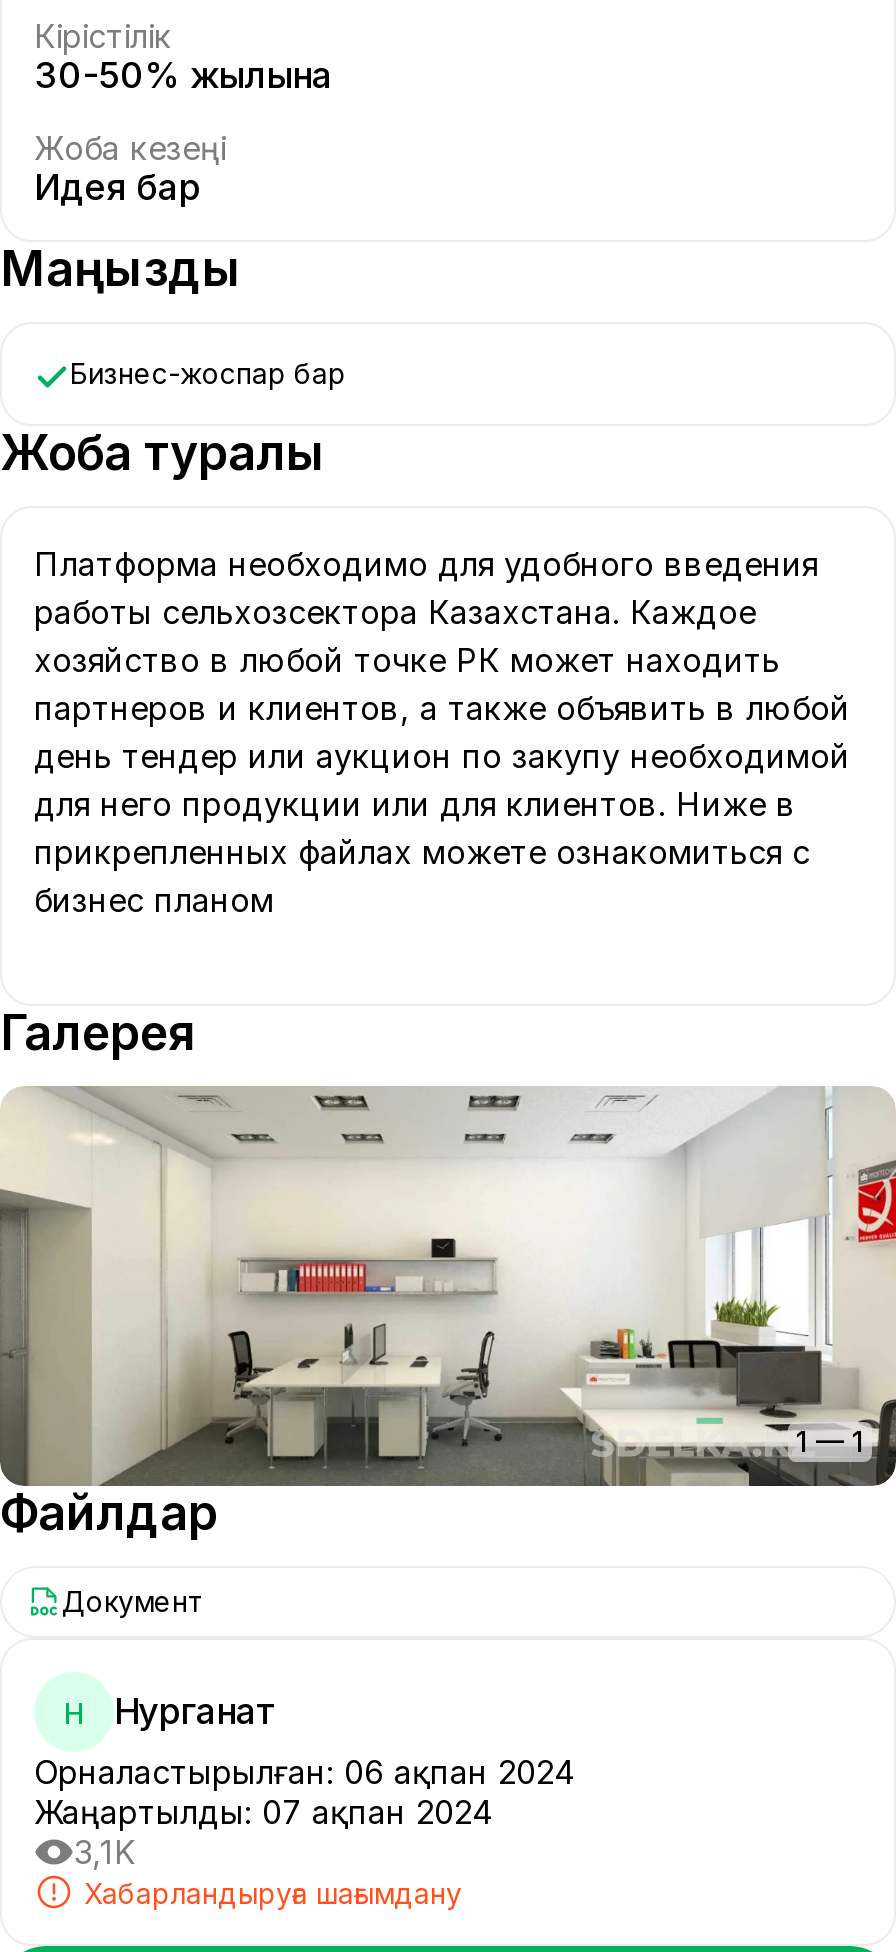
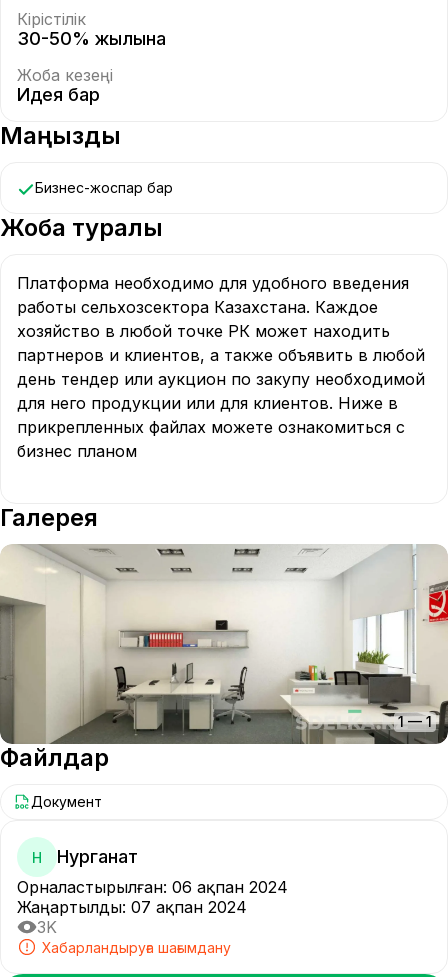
[74,1832,136,1872] 3,1K -> [37,917,57,937] 3K

